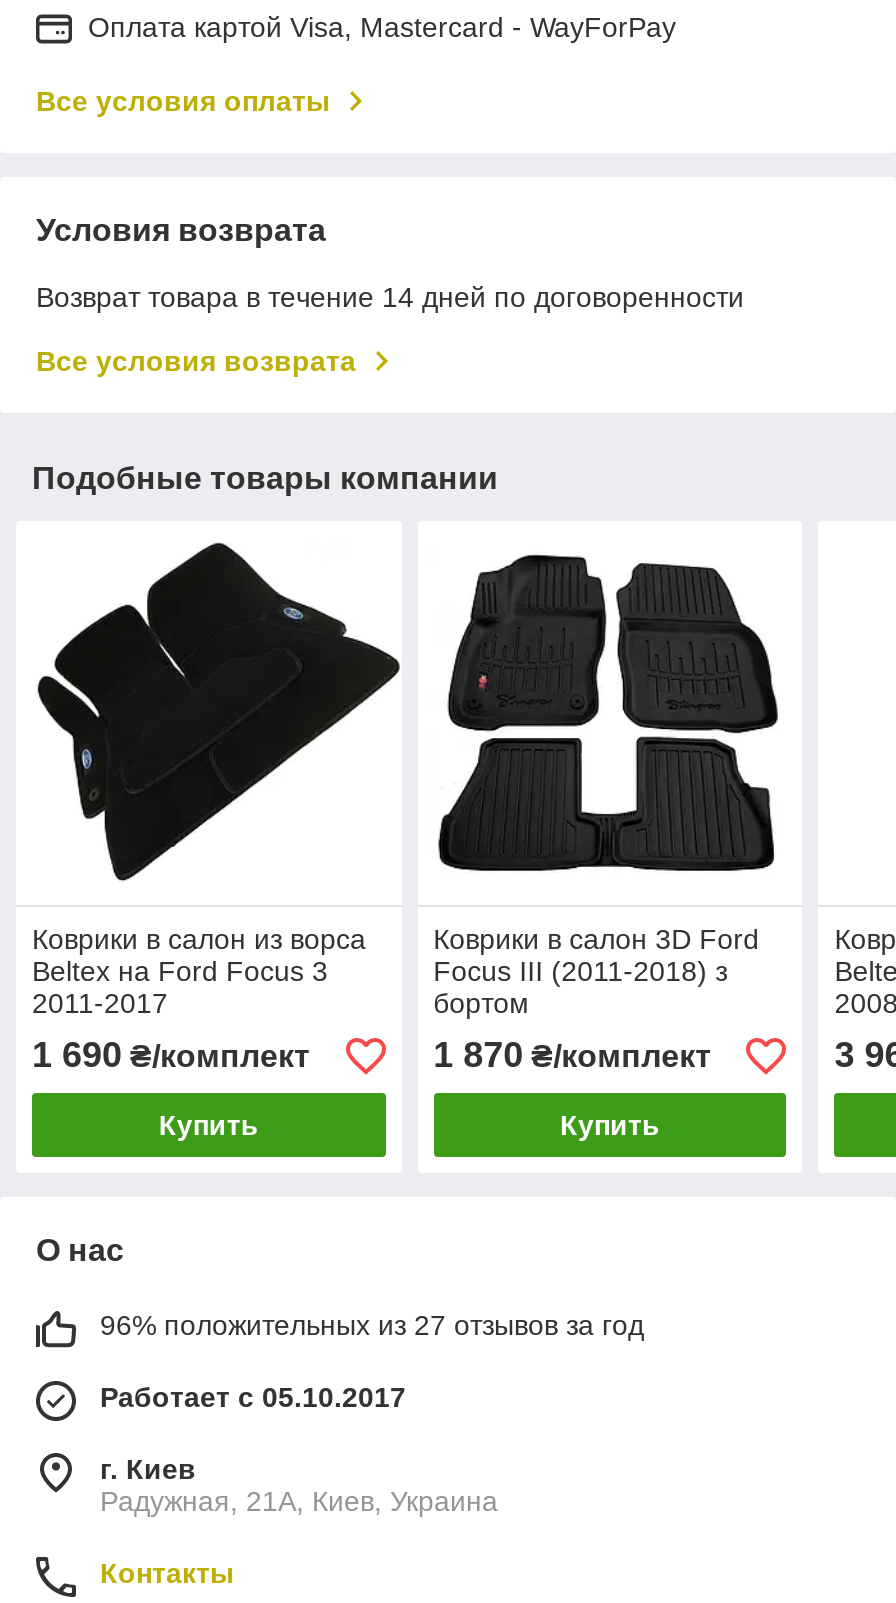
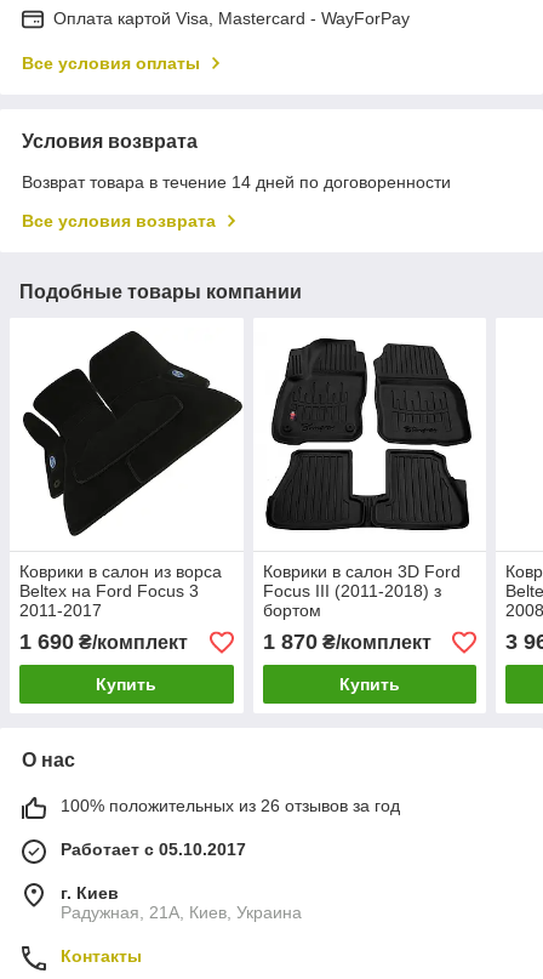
[100,1310,644,1342] 96% положительных из 27 отзывов за год -> [61,796,400,816] 100% положительных из 26 отзывов за год

